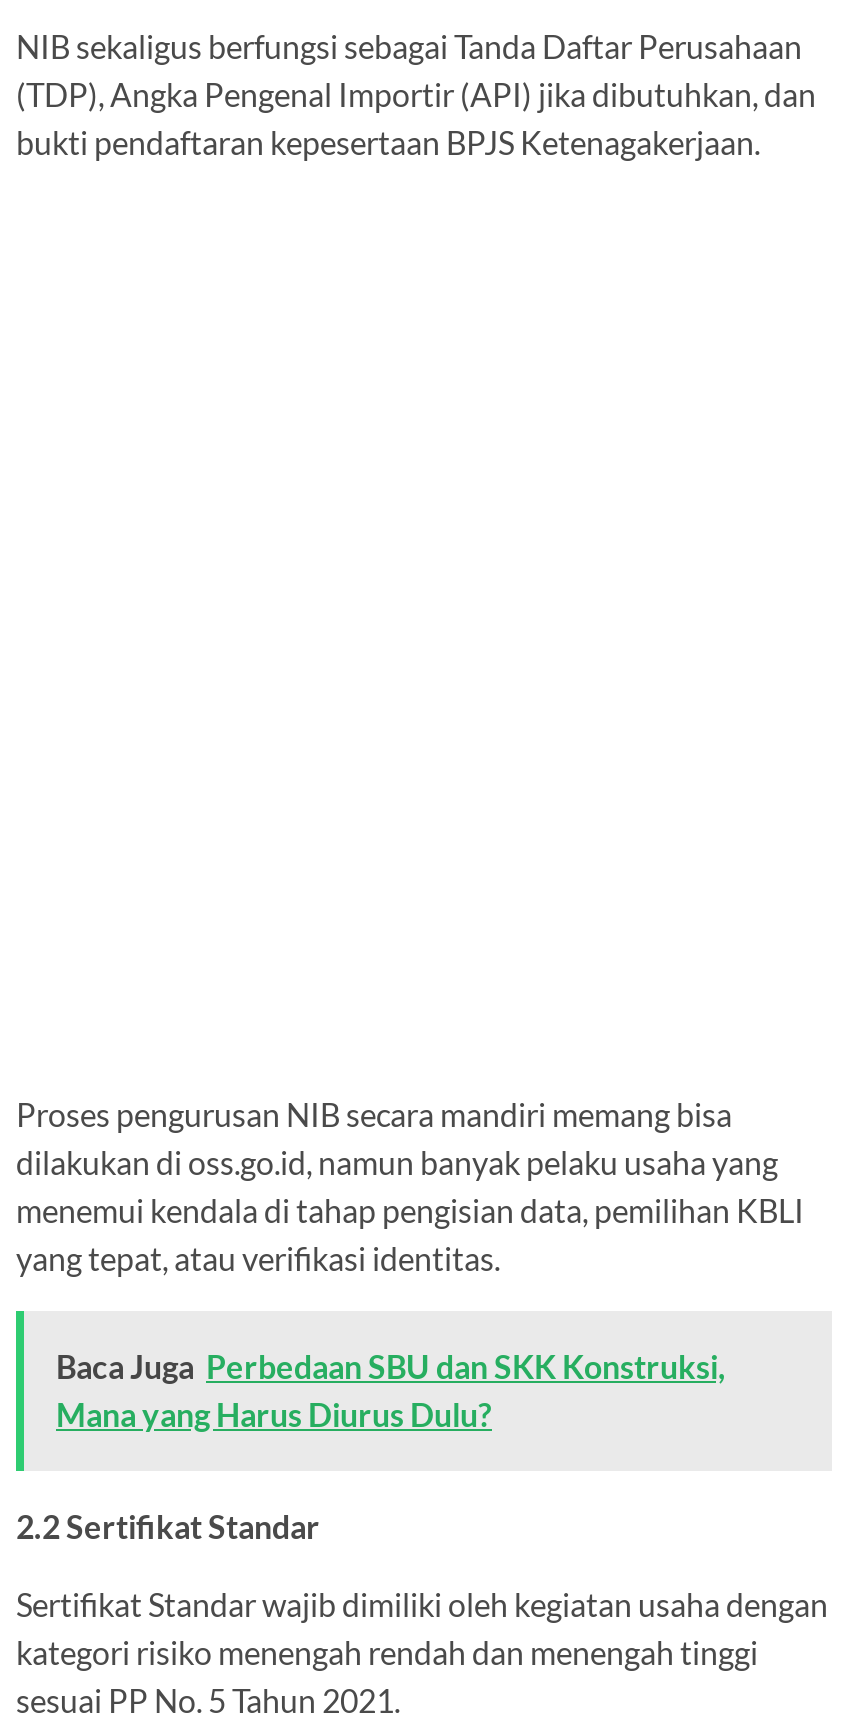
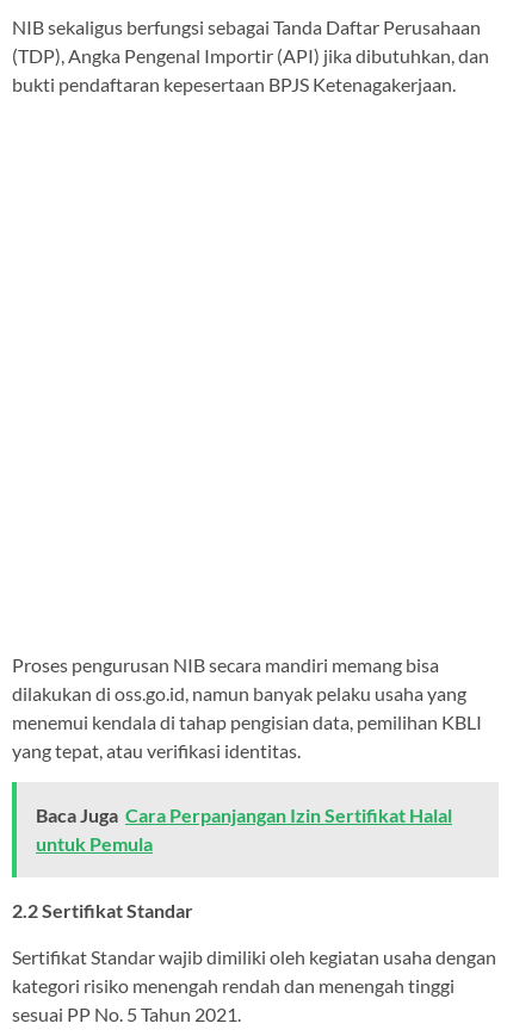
[56,1347,726,1433] Baca Juga Perbedaan SBU dan SKK Konstruksi, | Mana yang Harus Diurus Dulu? -> [36,804,452,855] Baca Juga Cara Perpanjangan Izin Sertifikat Halal | untuk Pemula

